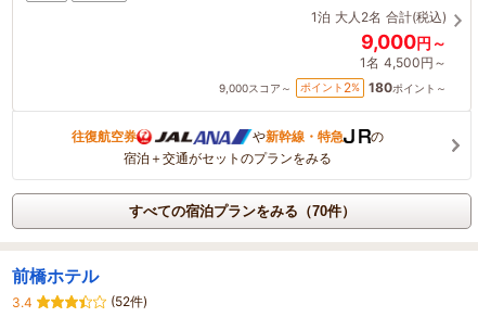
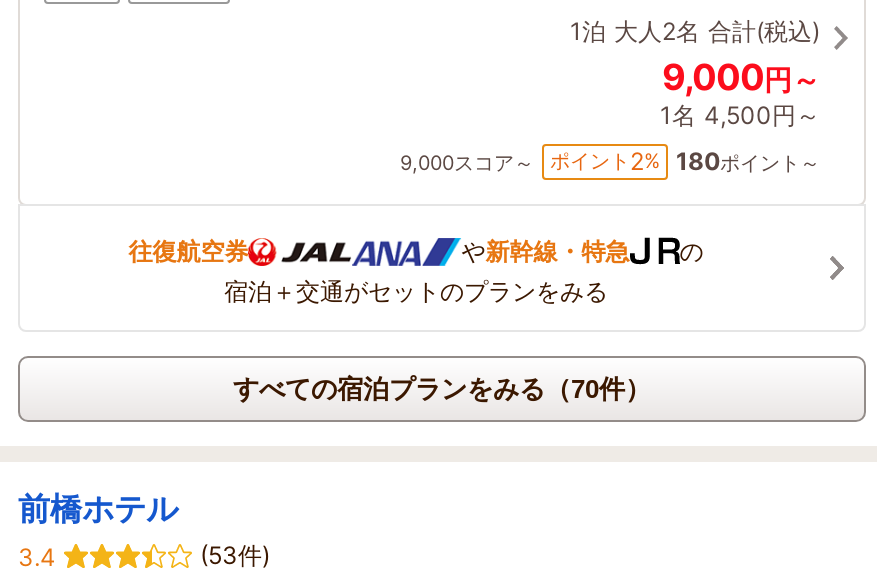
[111,293,147,309] (52件) -> [200,539,270,569] (53件)

